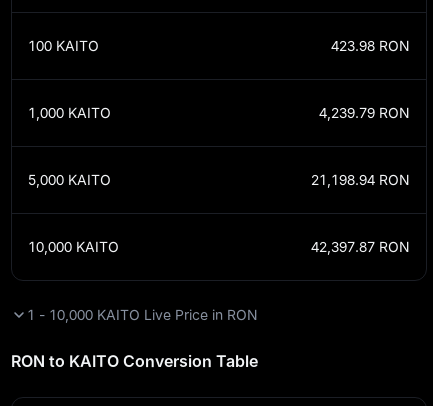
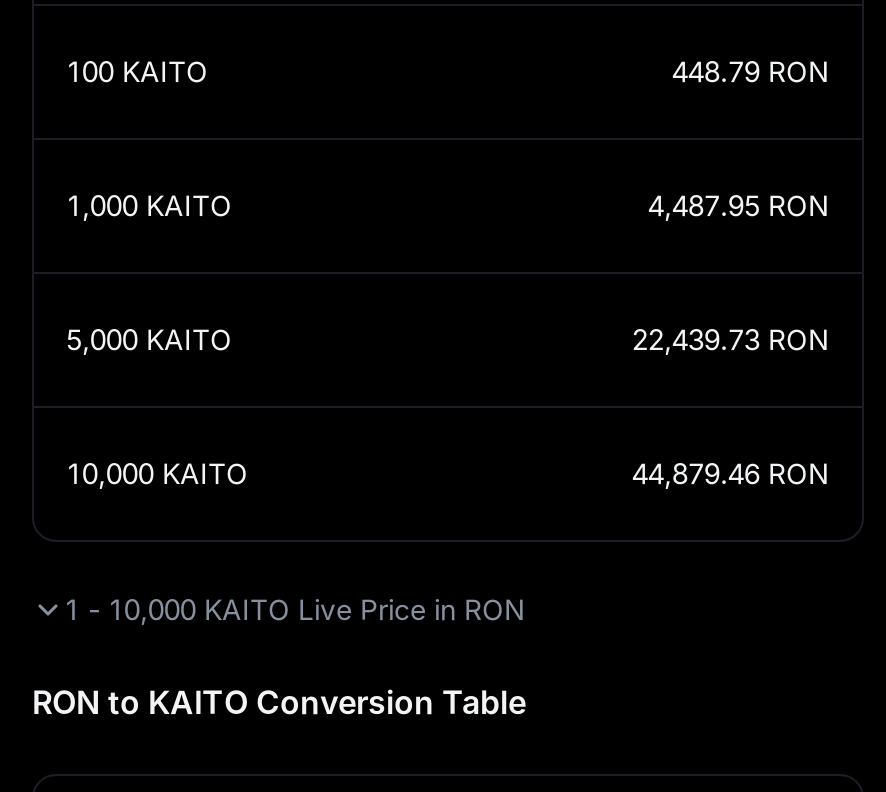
[331,37,410,54] 423.98 RON -> [672,54,830,88] 448.79 RON
[319,104,410,121] 4,239.79 RON -> [648,188,830,222] 4,487.95 RON
[311,171,410,188] 21,198.94 RON -> [632,322,830,356] 22,439.73 RON
[311,238,410,255] 42,397.87 RON -> [632,456,830,490] 44,879.46 RON

